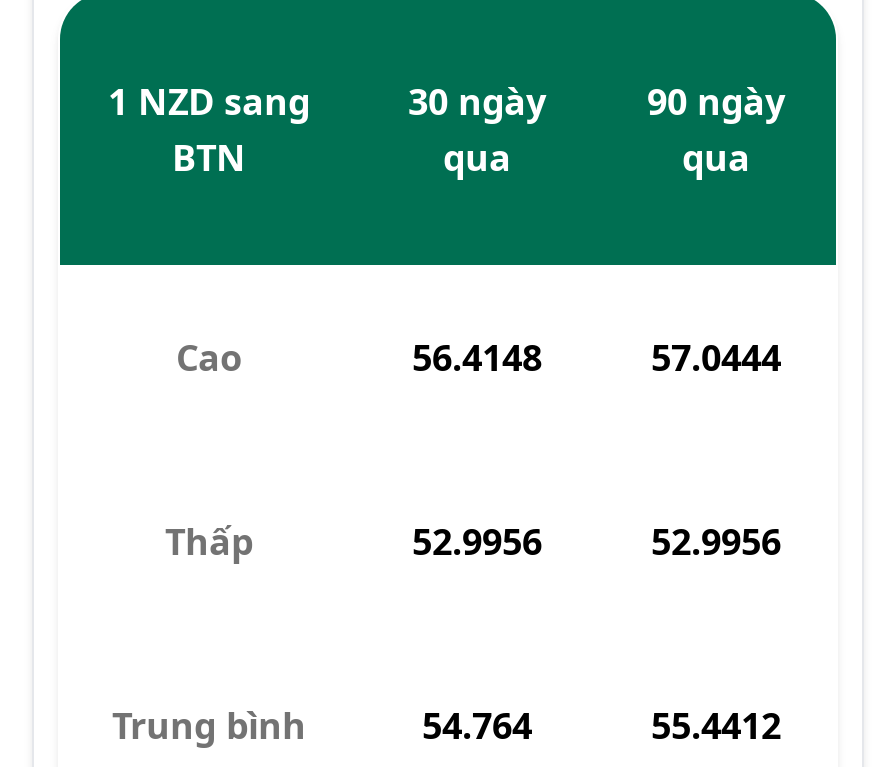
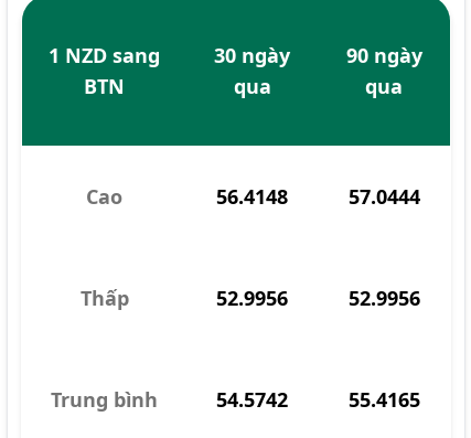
[422,700,532,748] 54.764 -> [216,386,288,413] 54.5742
[651,700,781,748] 55.4412 -> [348,386,420,413] 55.4165

